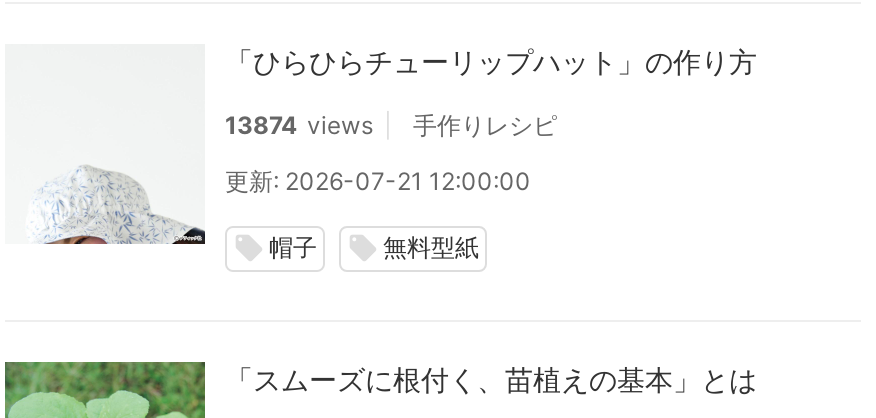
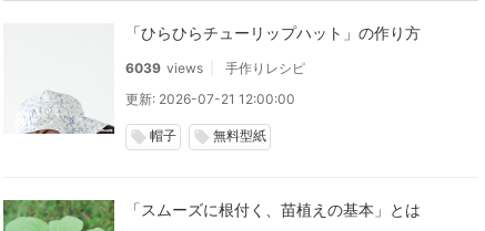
[225,109,557,139] 13874 views 手作りレシピ -> [125,60,305,77] 6039 views 手作りレシピ

